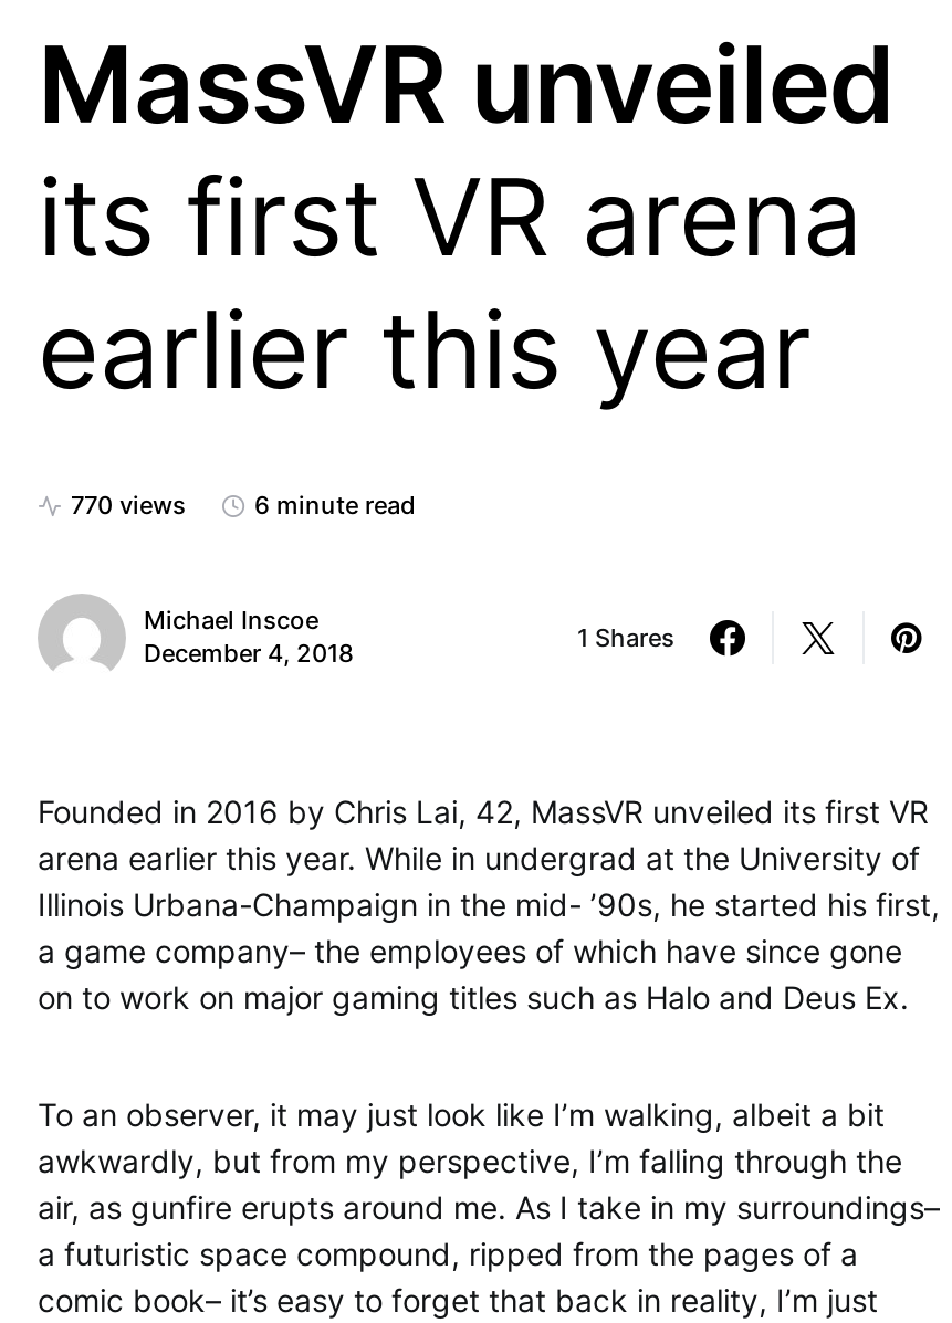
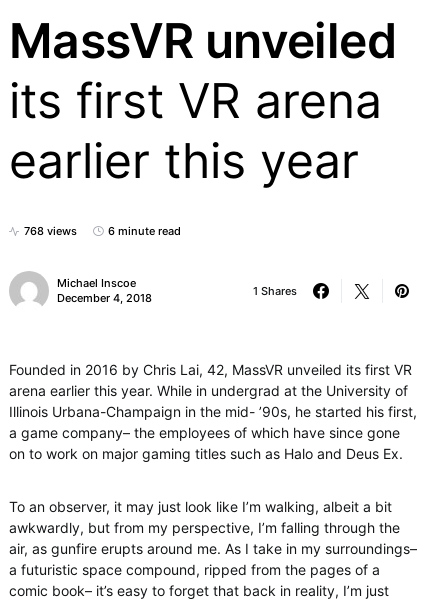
[71,490,186,521] 770 views -> [24,224,77,238] 768 views

